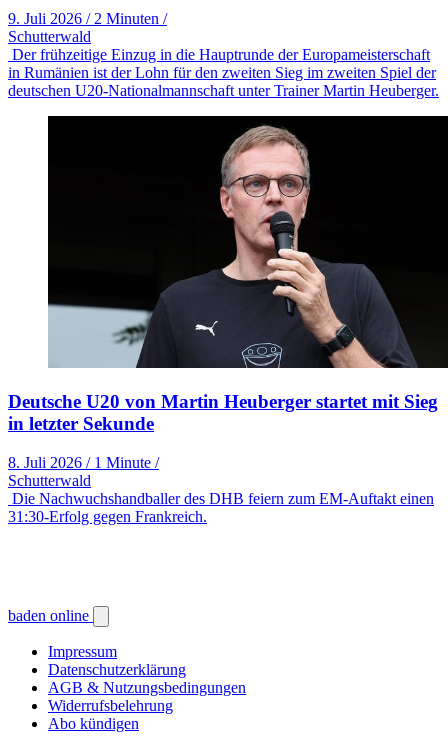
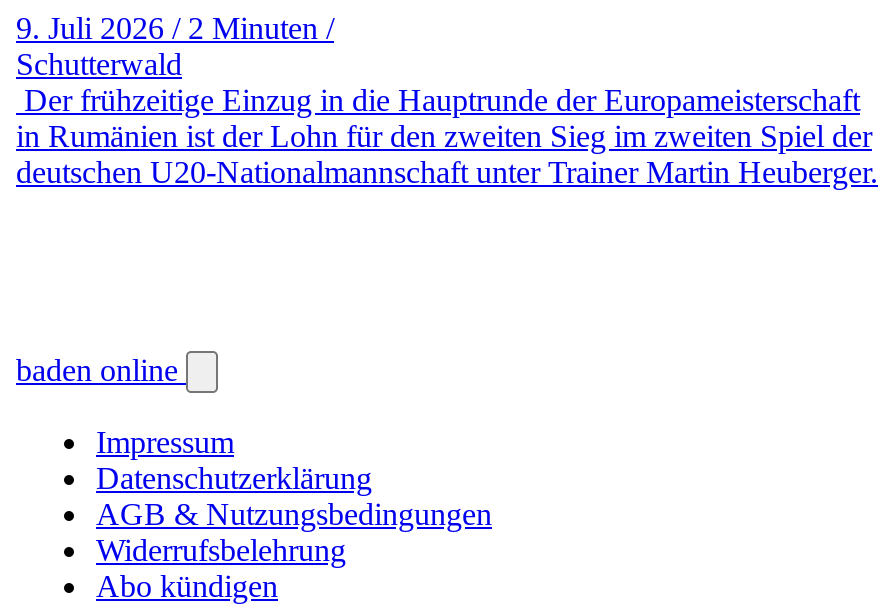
[8,115,445,525] [image] | Deutsche U20 von Martin Heuberger startet mit Sieg | in letzter Sekunde | 8. Juli 2026 / 1 Minute / | Schutterwald | Die Nachwuchshandballer des DHB feiern zum EM-Auftakt einen | 31:30-Erfolg gegen Frankreich. -> none

